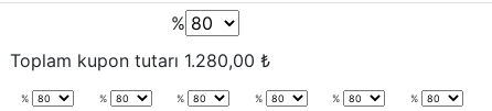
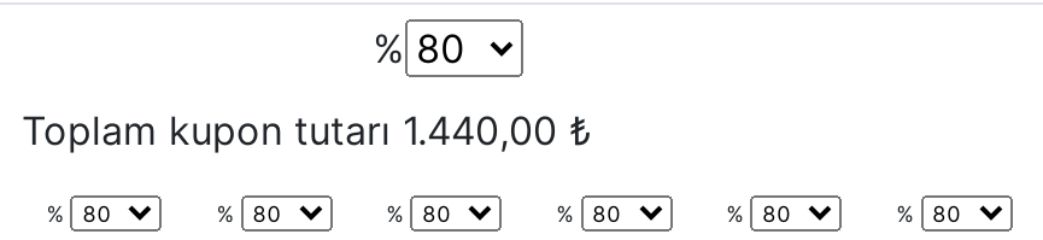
[10,49,270,71] Toplam kupon tutarı 1.280,00 ₺ -> [22,106,591,154] Toplam kupon tutarı 1.440,00 ₺

